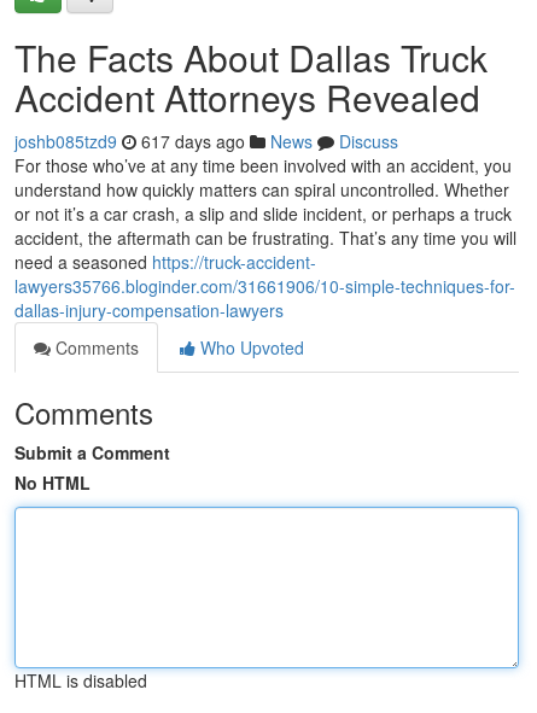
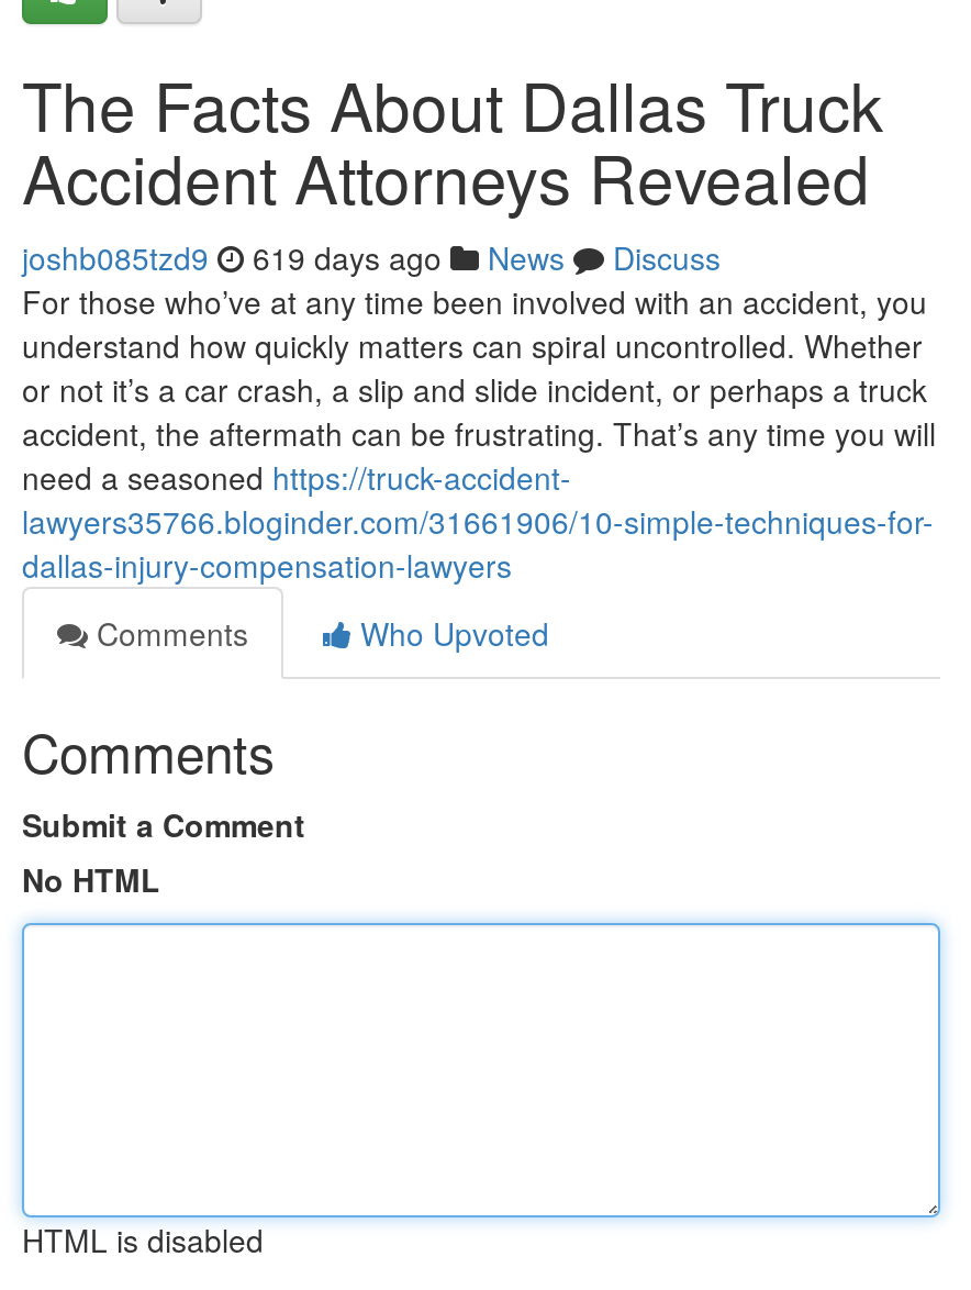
[14,129,398,153] joshb085tzd9 617 days ago News Discuss -> [22,235,721,279] joshb085tzd9 619 days ago News Discuss

